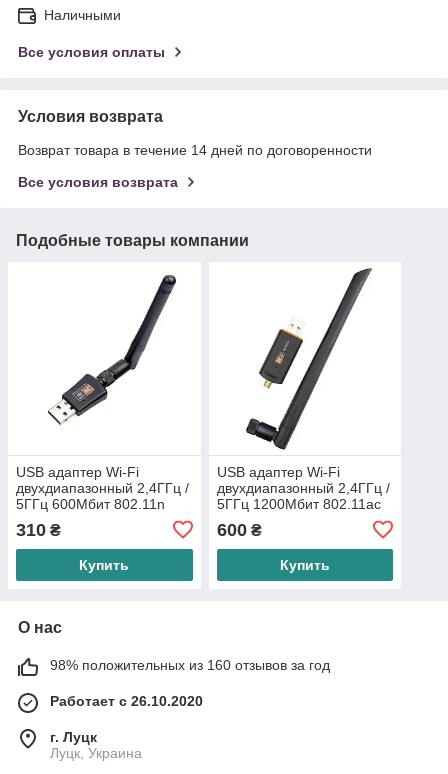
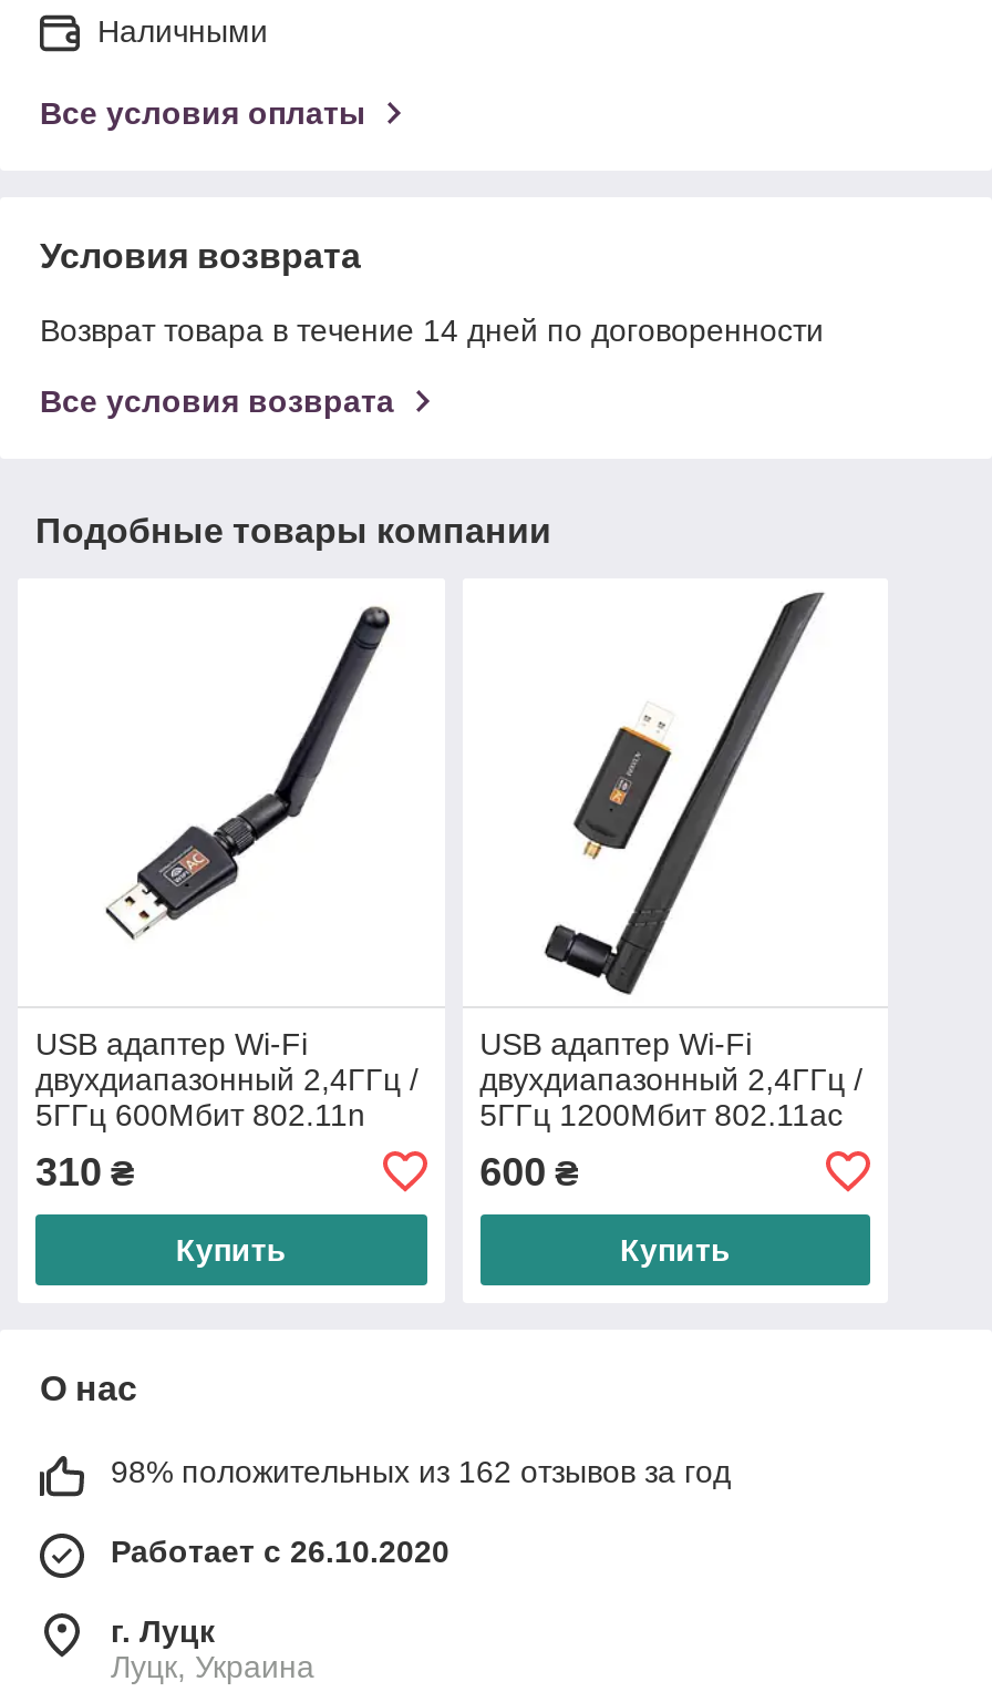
[50,657,330,673] 98% положительных из 160 отзывов за год -> [111,1453,731,1489] 98% положительных из 162 отзывов за год

